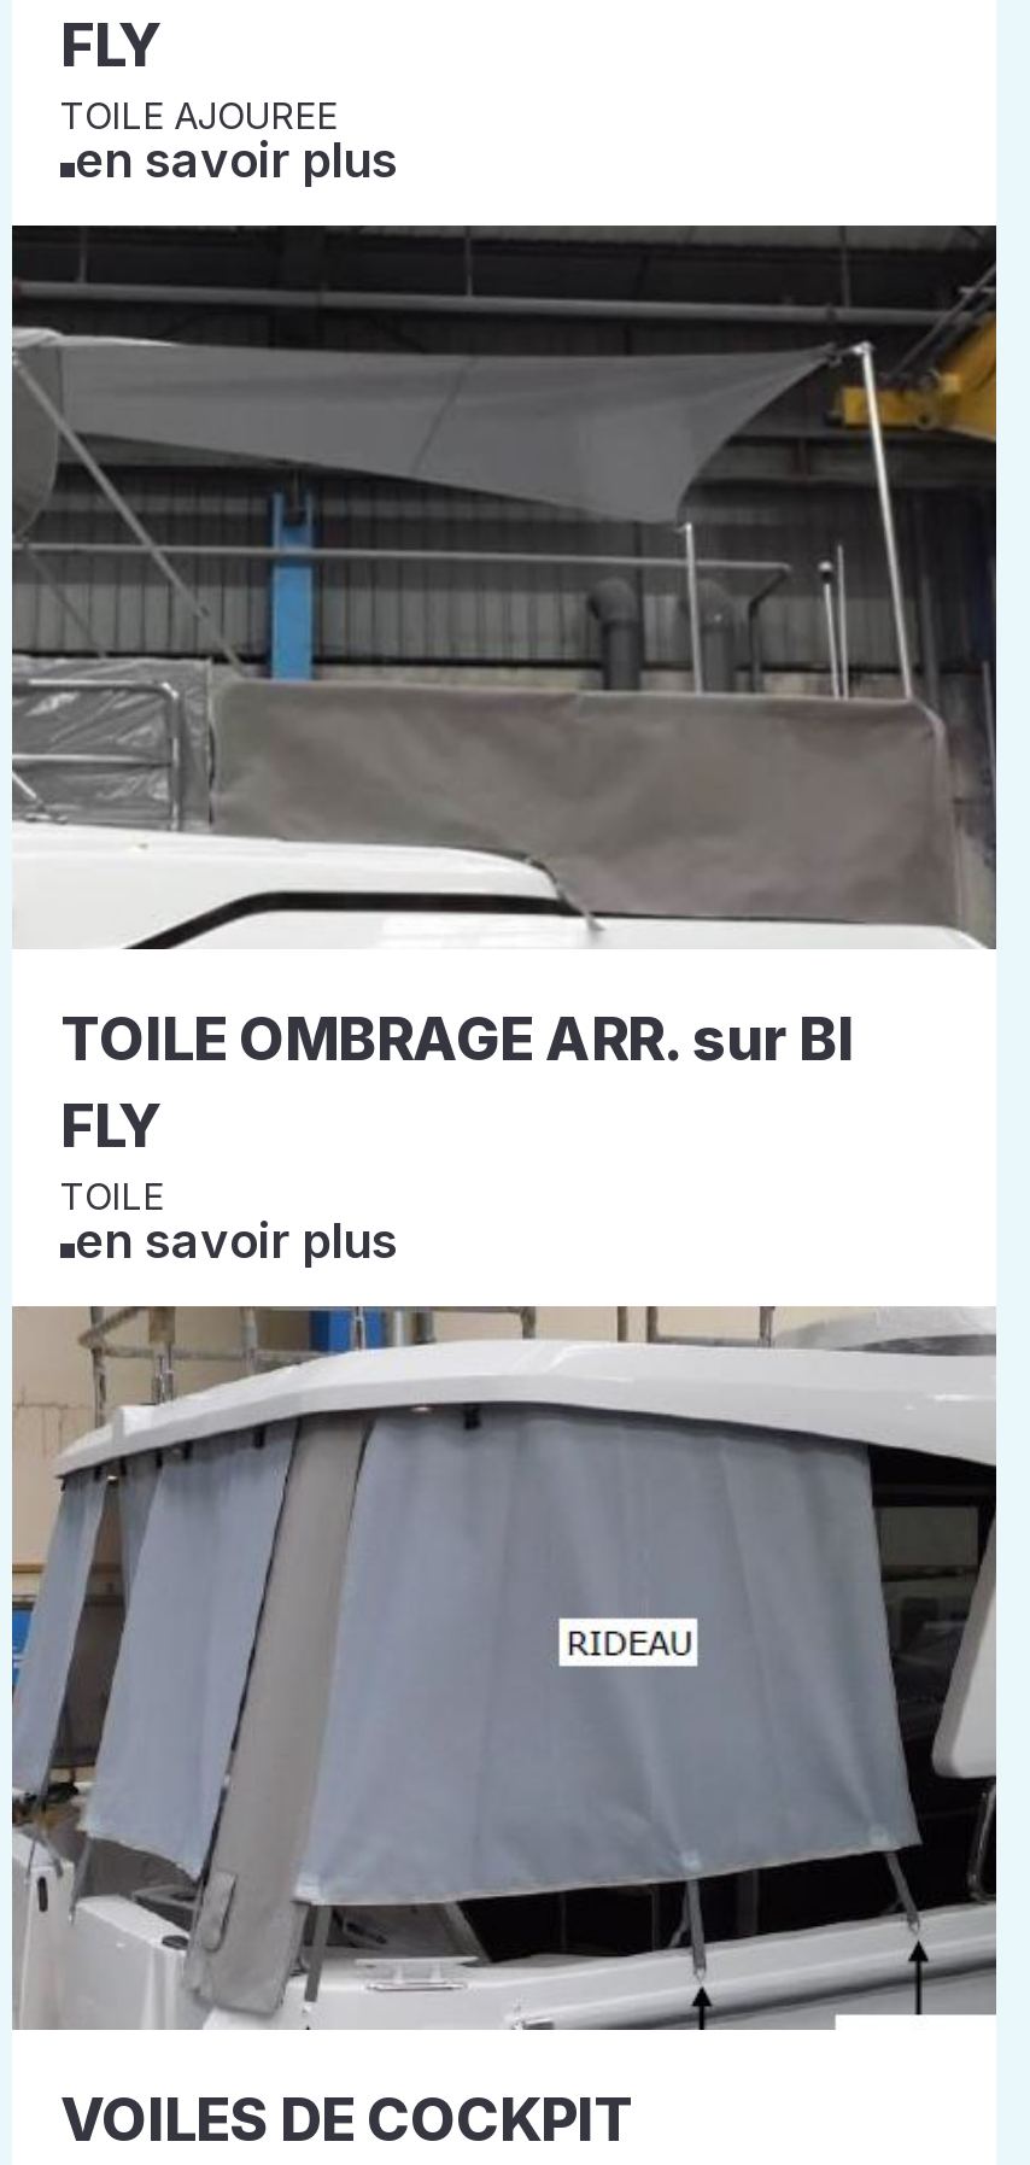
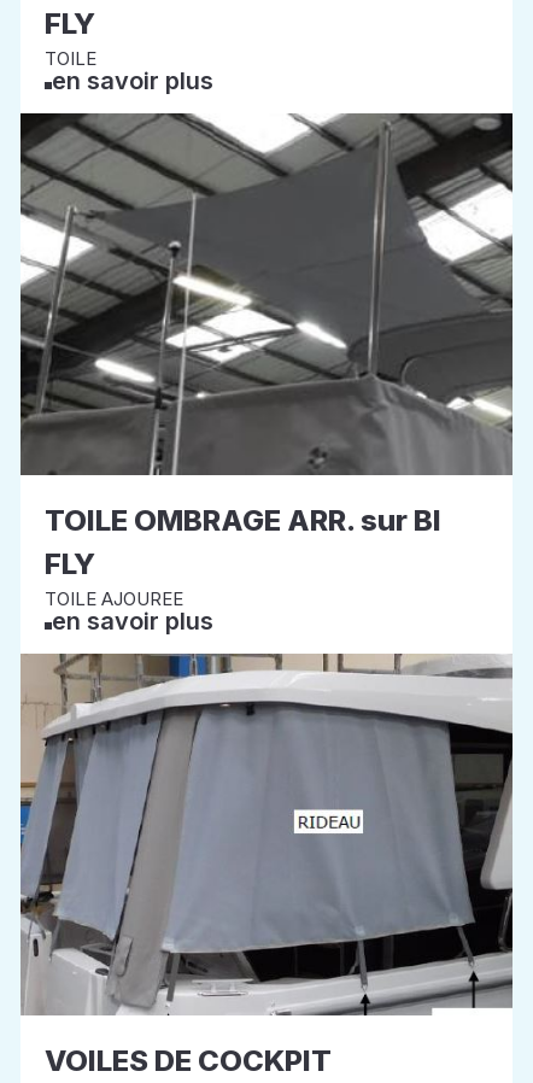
moved [60,93,338,139] -> [45,587,183,610]: TOILE AJOUREE
[10,223,999,949] [image] -> [19,113,512,476] [image]
moved [60,1174,164,1219] -> [45,47,96,70]: TOILE

